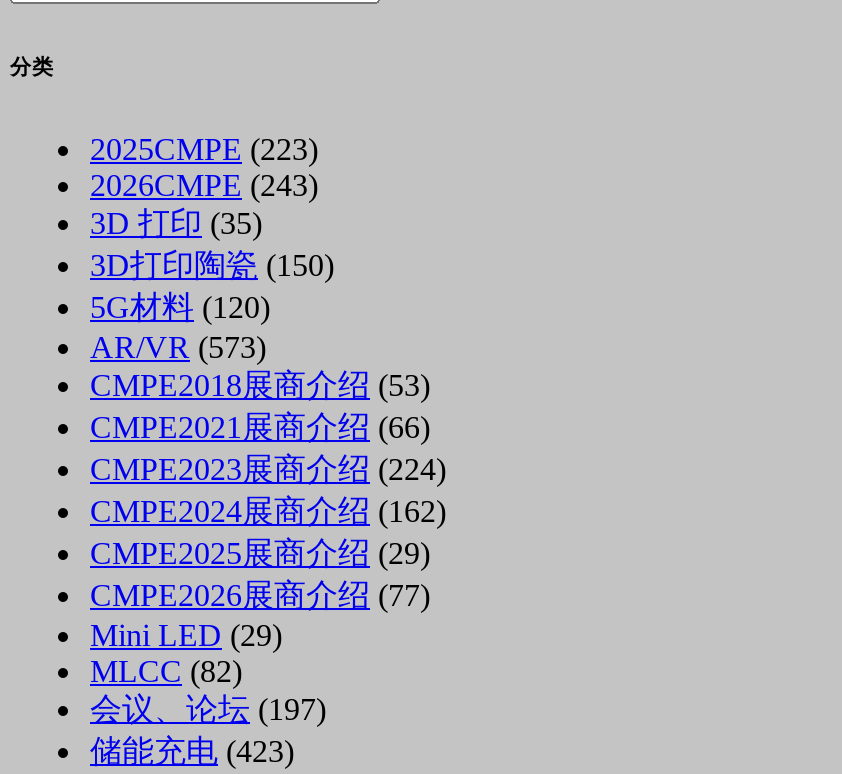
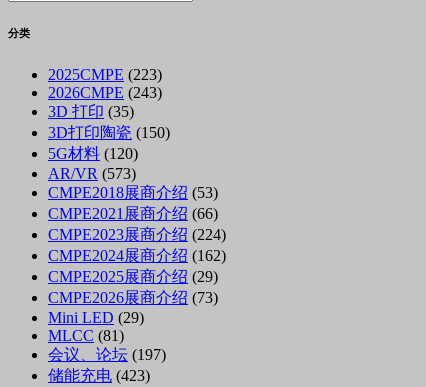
[90,578,430,612] CMPE2026展商介绍(77) -> [48,289,218,306] CMPE2026展商介绍(73)
[90,654,242,688] MLCC (82) -> [48,327,124,344] MLCC (81)

